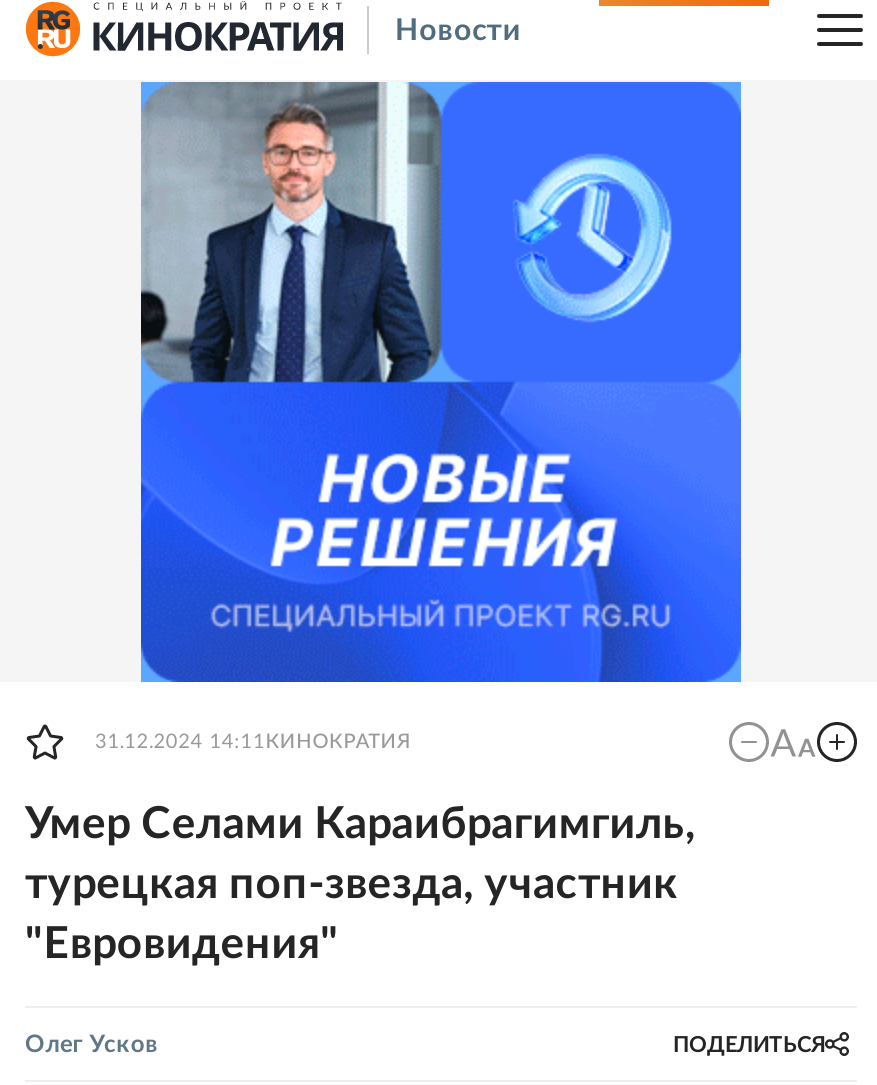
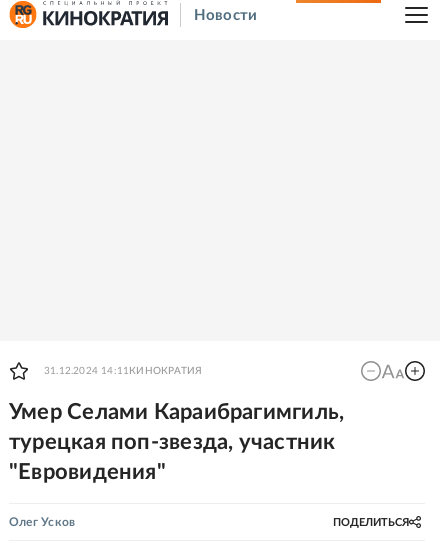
[139,80,743,684] [image] -> none

